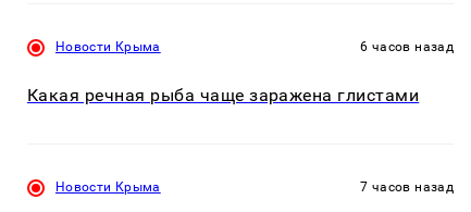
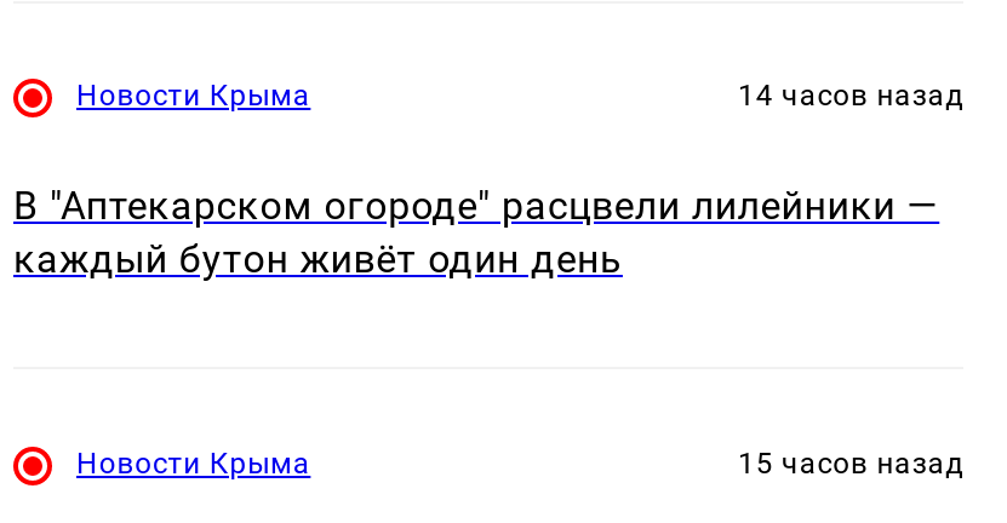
[360,39,454,54] 6 часов назад -> [738,79,963,113] 14 часов назад
[27,85,419,105] Какая речная рыба чаще заражена глистами -> [13,181,939,280] В "Аптекарском огороде" расцвели лилейники — | каждый бутон живёт один день
[360,179,454,195] 7 часов назад -> [738,446,963,480] 15 часов назад

